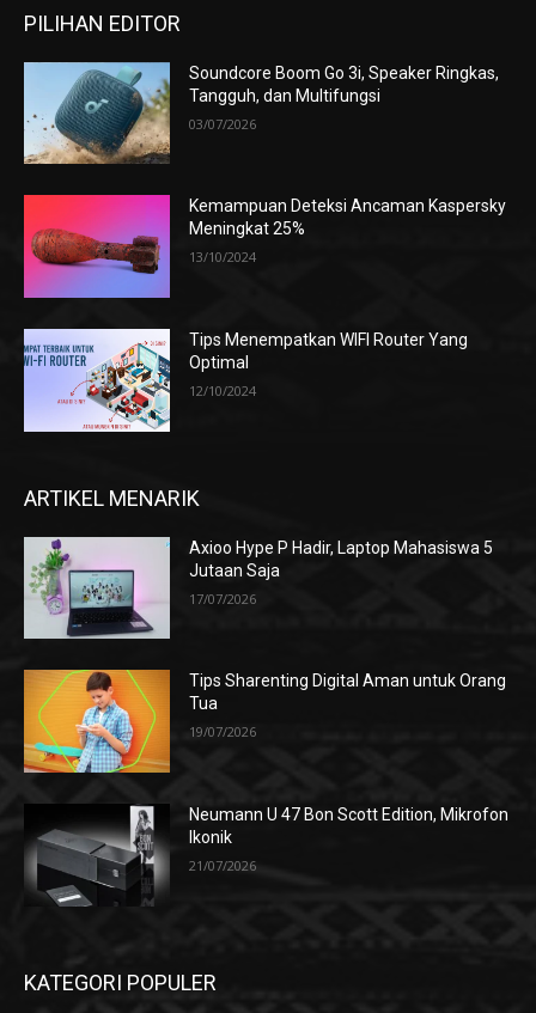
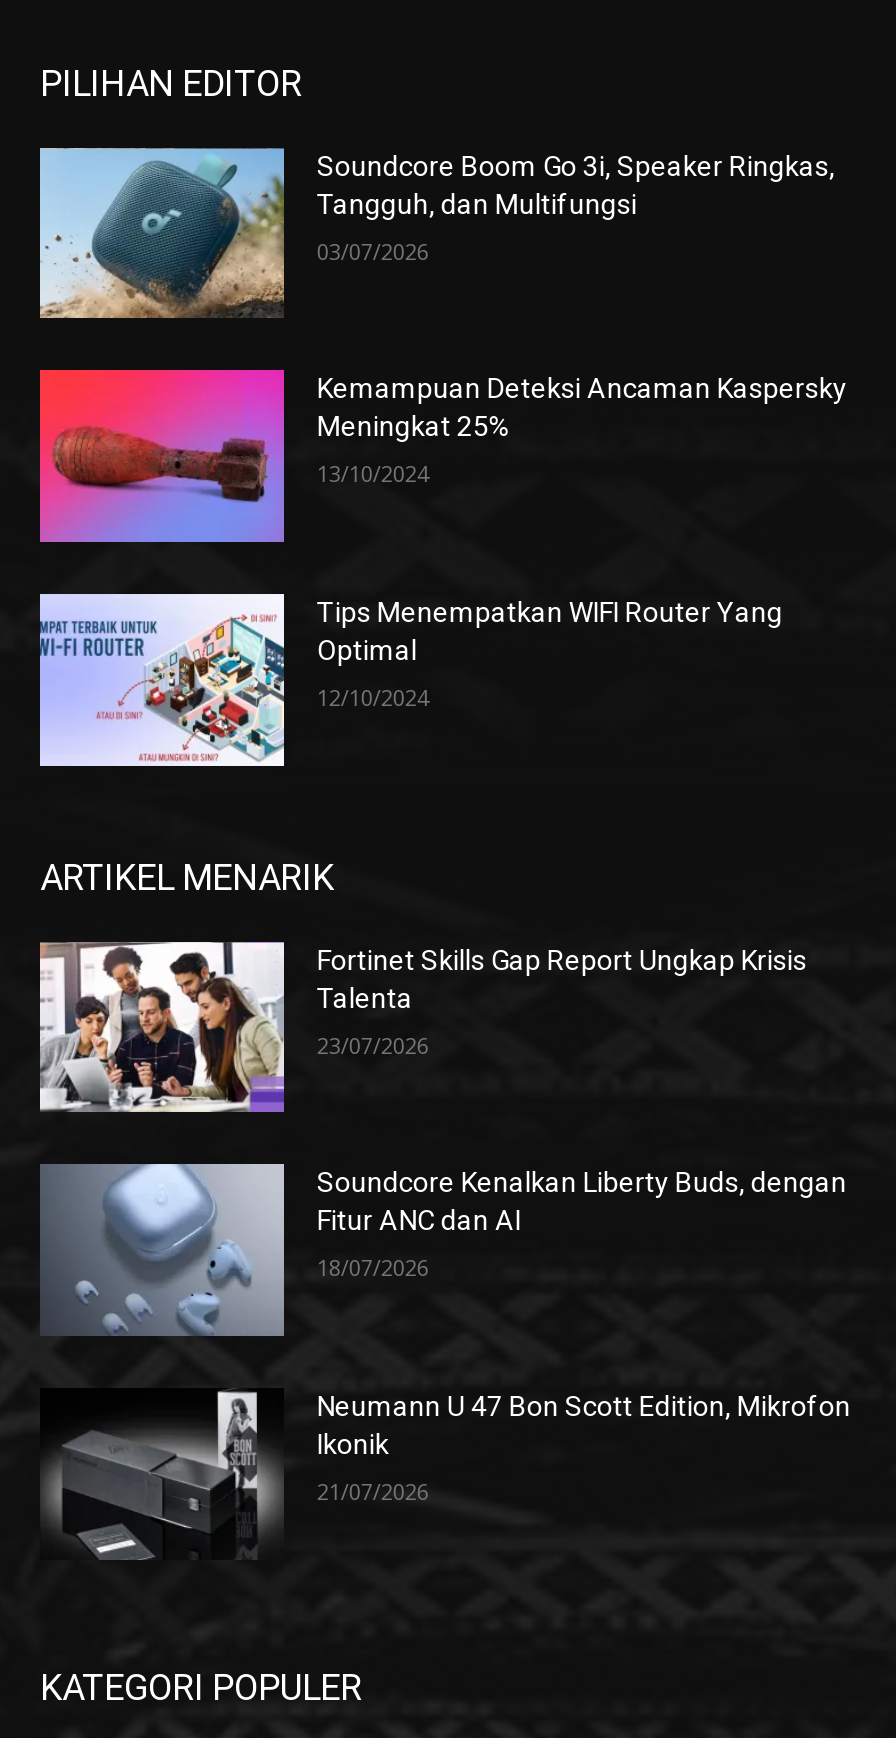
[24,537,493,640] [image] | Axioo Hype P Hadir, Laptop Mahasiswa 5 | Jutaan Saja -> [40,942,807,1114] [image] | Fortinet Skills Gap Report Ungkap Krisis | Talenta
[190,589,257,607] 17/07/2026 -> [317,1029,429,1059] 23/07/2026
[23,669,507,774] [image] | Tips Sharenting Digital Aman untuk Orang | Tua -> [40,1162,847,1338] [image] | Soundcore Kenalkan Liberty Buds, dengan | Fitur ANC dan AI
[190,723,257,741] 19/07/2026 -> [317,1253,429,1283] 18/07/2026

